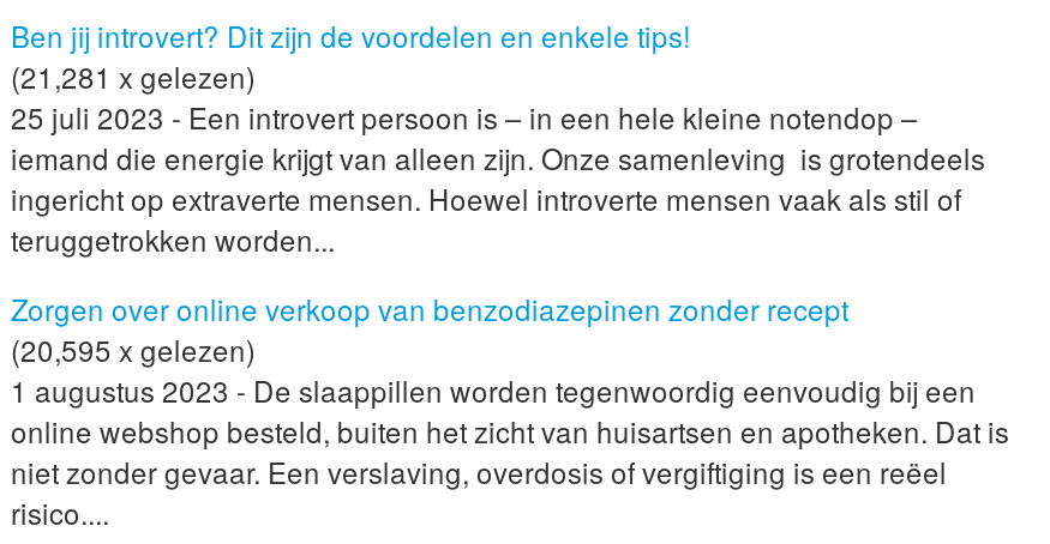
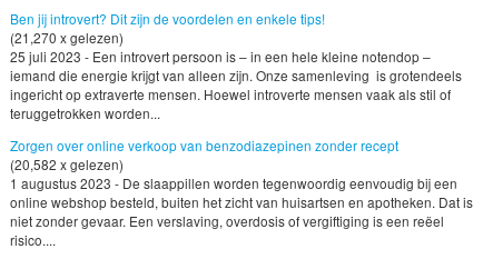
[11,56,256,97] (21,281 x gelezen) -> [10,28,124,47] (21,270 x gelezen)
[11,329,256,370] (20,595 x gelezen) -> [10,155,124,174] (20,582 x gelezen)

